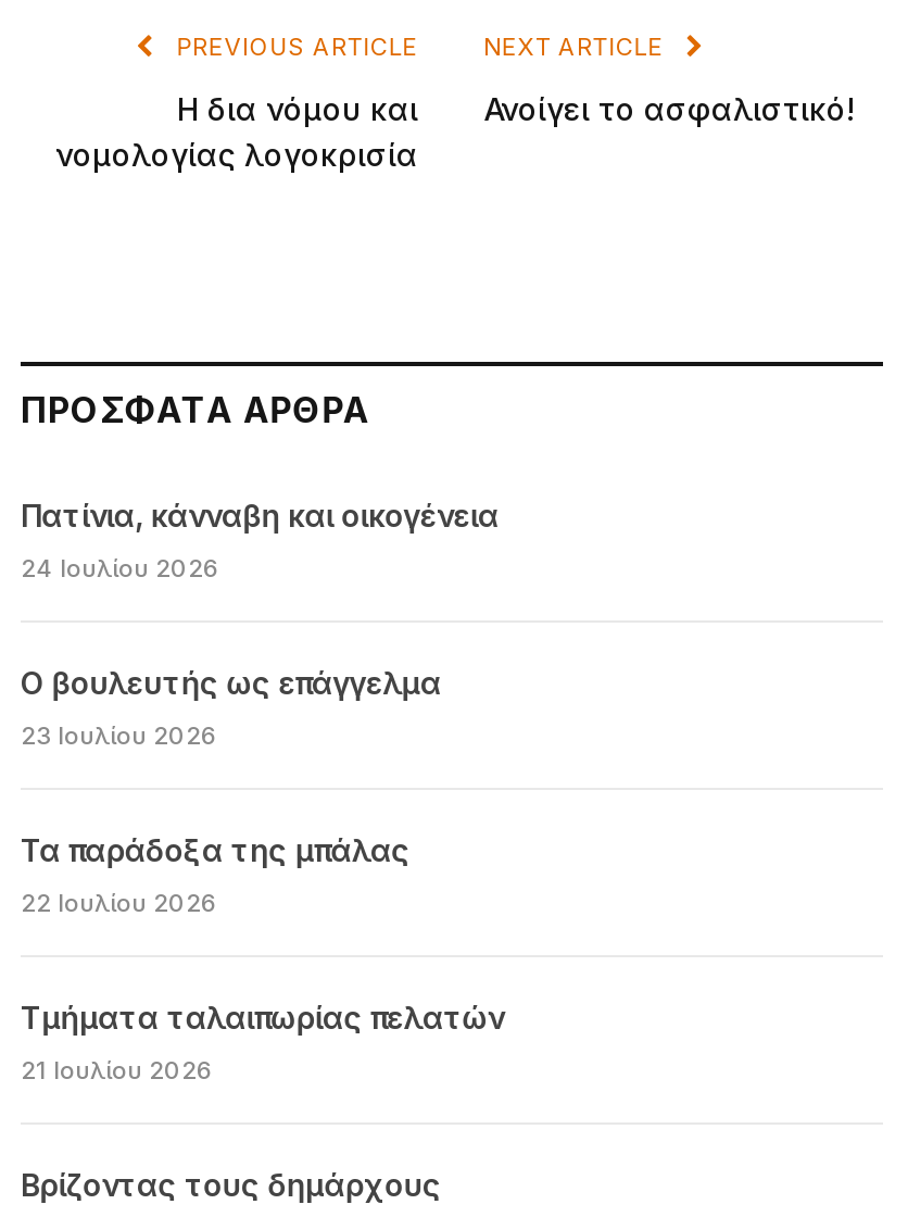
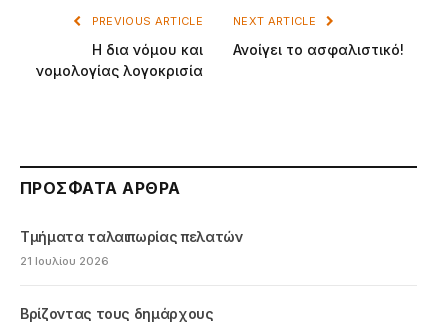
[21,498,499,919] Πατίνια, κάνναβη και οικογένεια | 24 Ιουλίου 2026 | Ο βουλευτής ως επάγγελμα | 23 Ιουλίου 2026 | Τα παράδοξα της μπάλας | 22 Ιουλίου 2026 -> none

